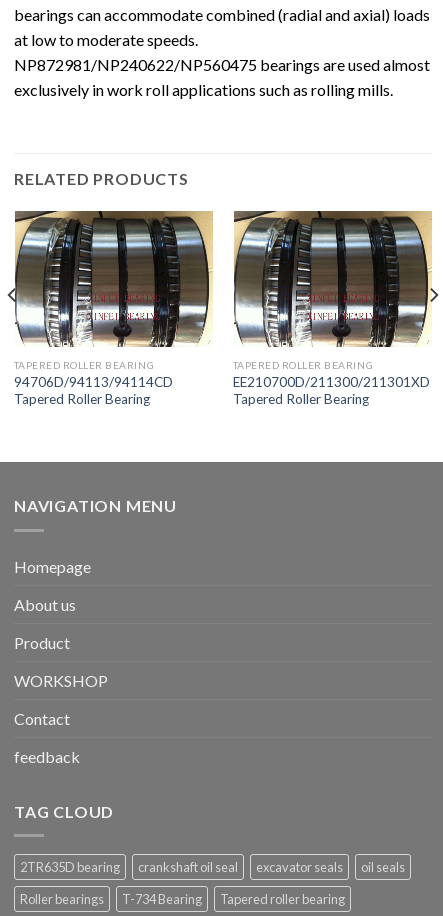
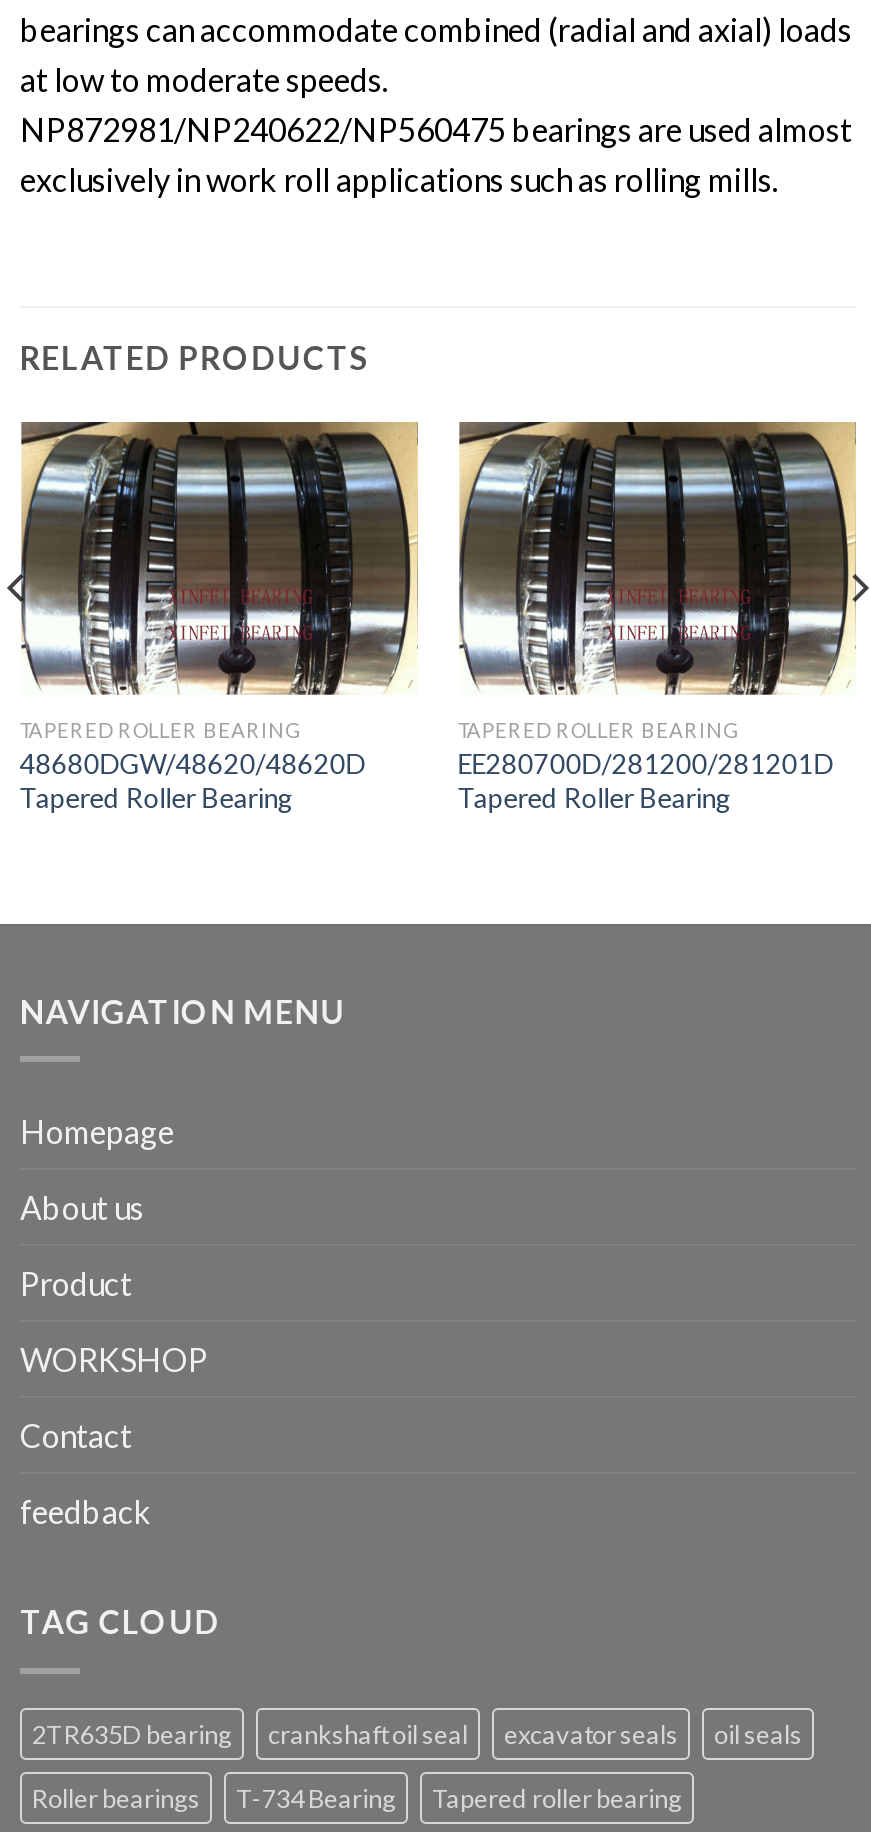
[14,374,173,390] 94706D/94113/94114CD -> [20,747,366,779] 48680DGW/48620/48620D
[233,374,430,390] EE210700D/211300/211301XD -> [458,747,834,779] EE280700D/281200/281201D

